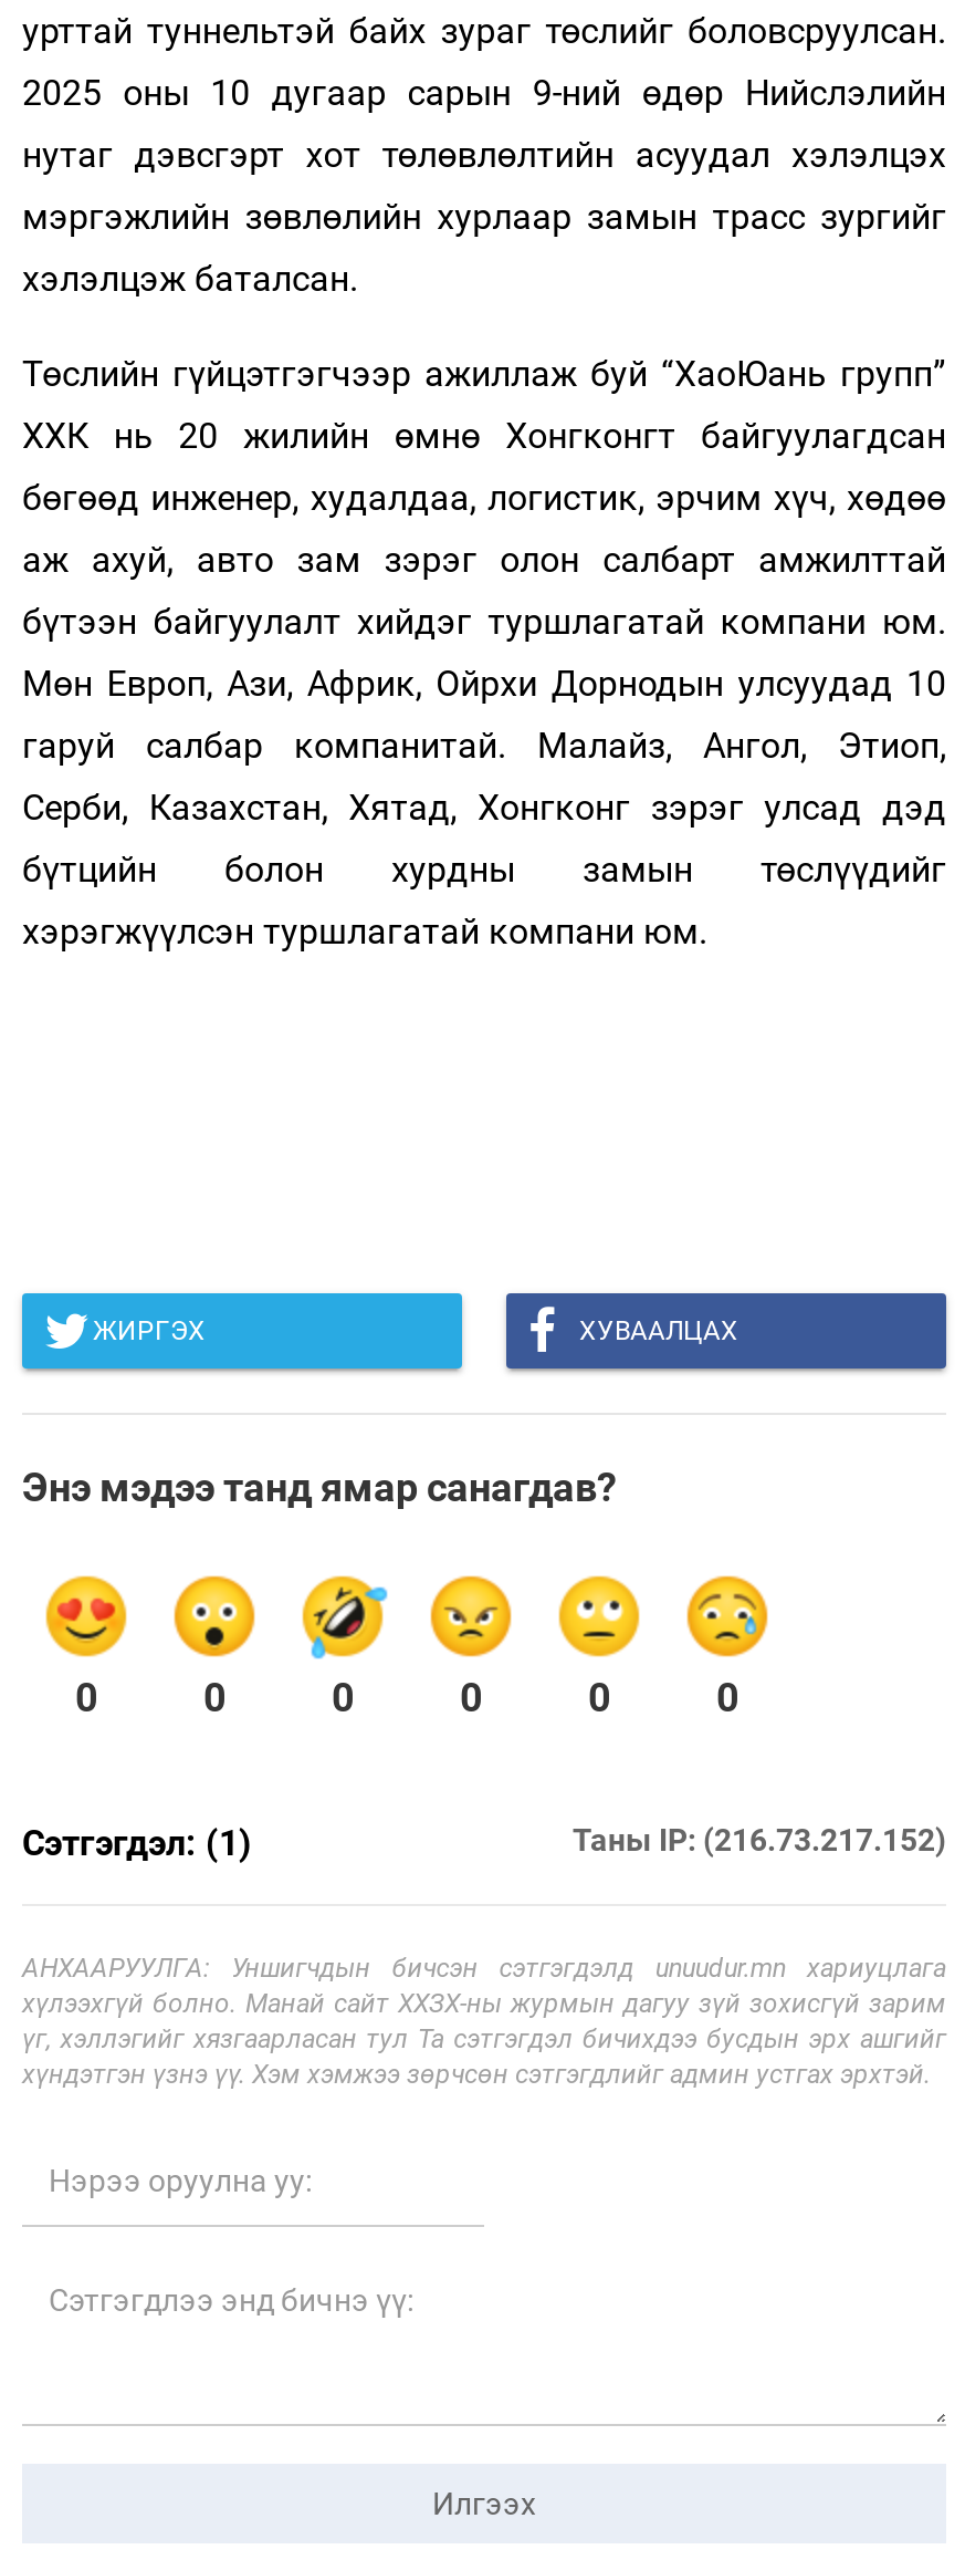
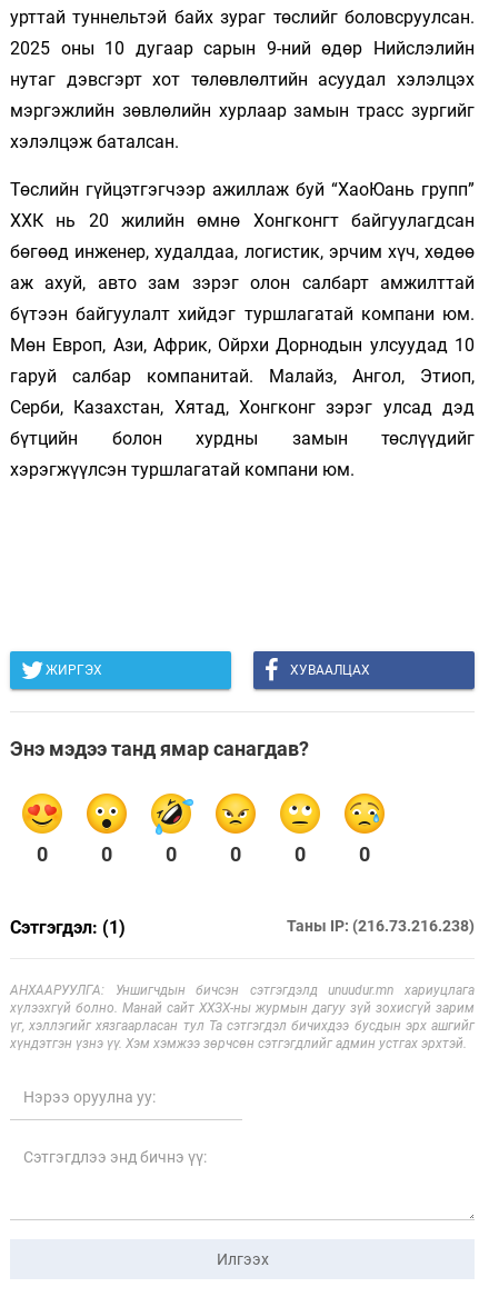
[573,1822,946,1857] Таны IP: (216.73.217.152) -> [287,917,475,935] Таны IP: (216.73.216.238)

